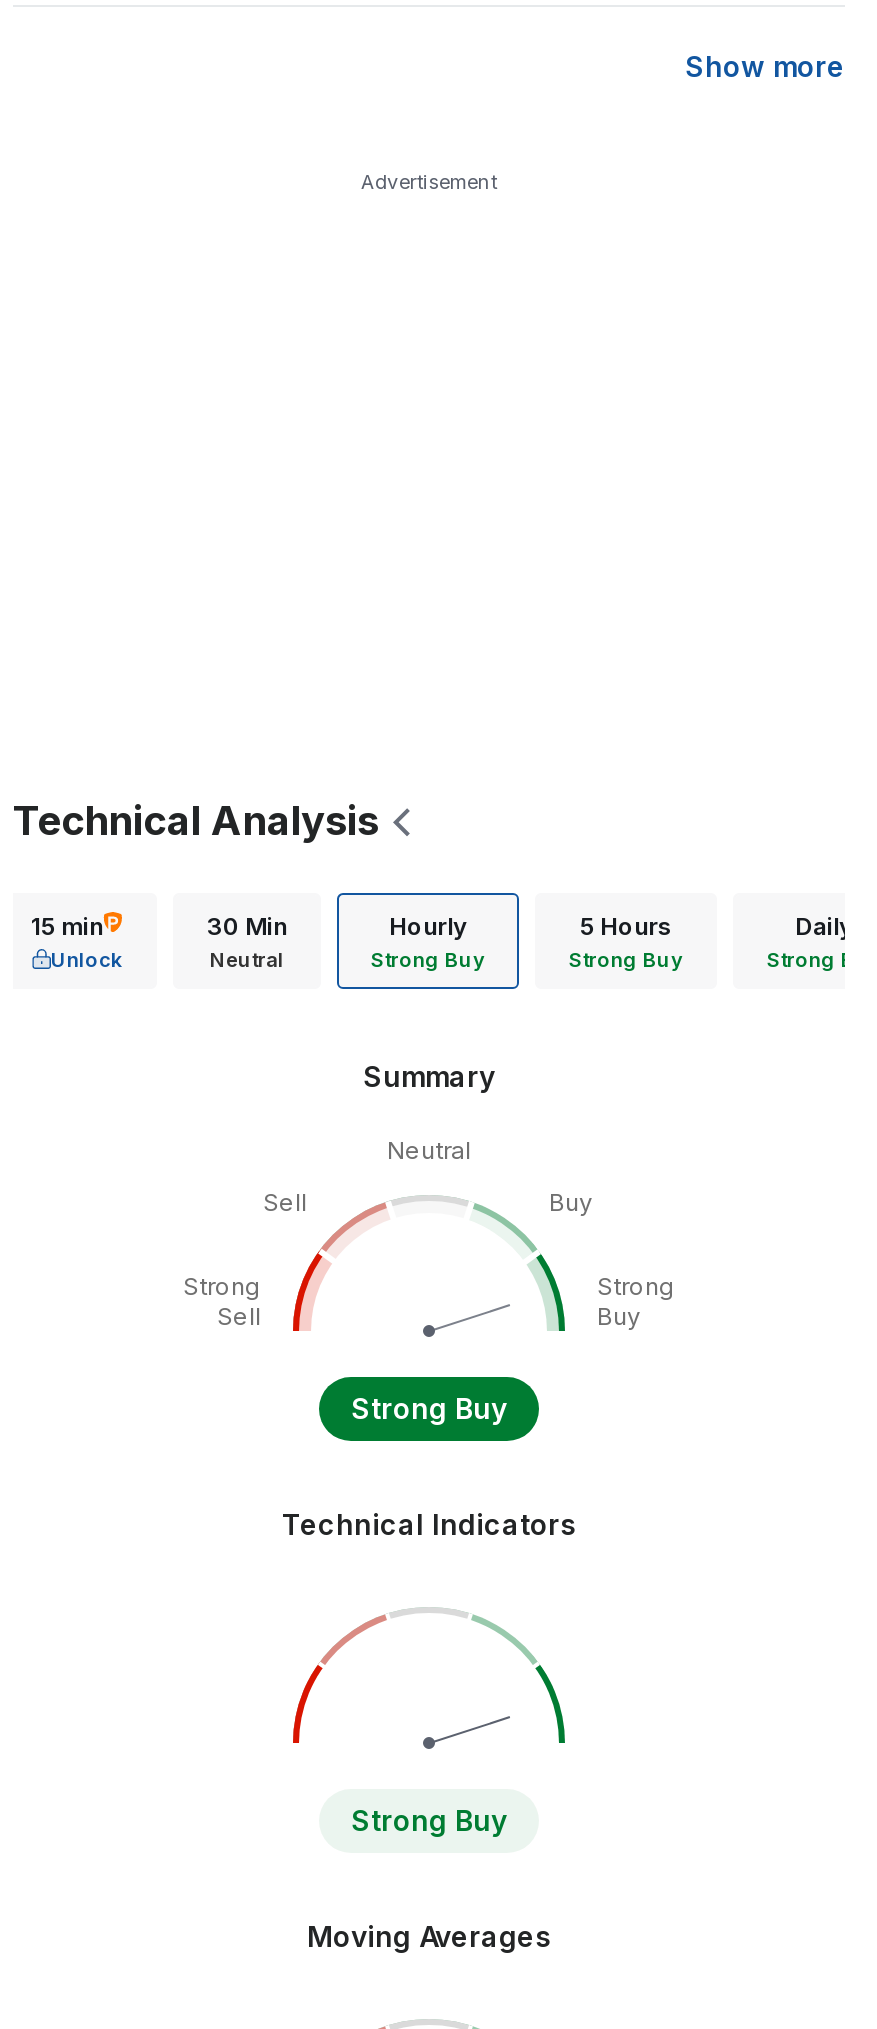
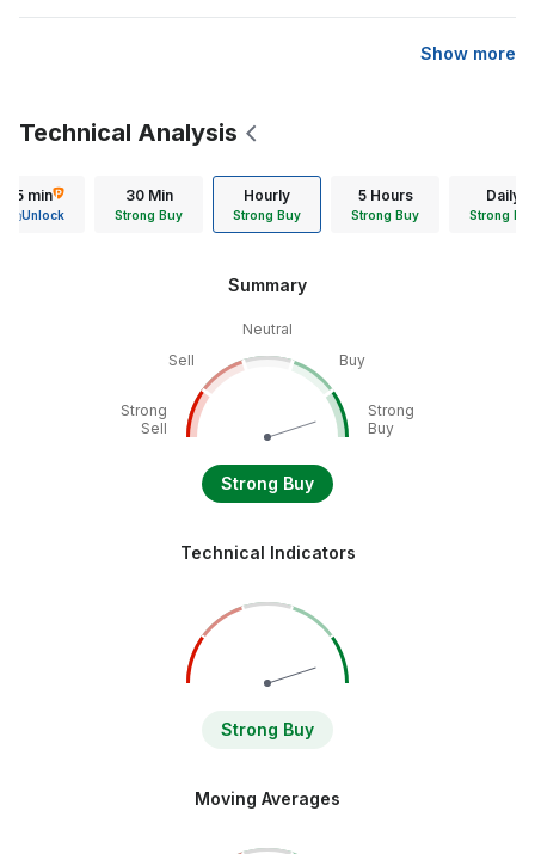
[361,169,497,193] Advertisement -> none
[210,947,284,971] Neutral -> [115,208,183,222] Strong Buy

